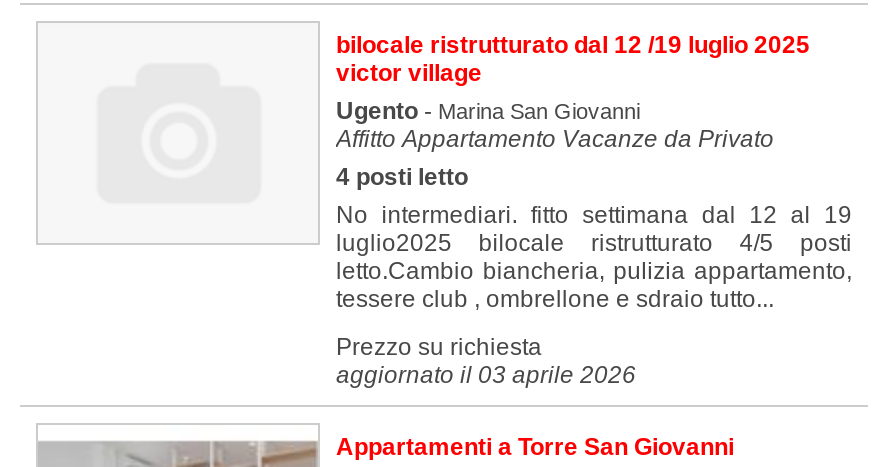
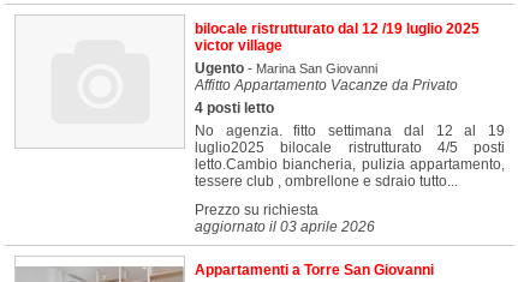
[336,201,852,229] No intermediari. fitto settimana dal 12 al 19 -> [195,122,505,139] No agenzia. fitto settimana dal 12 al 19

